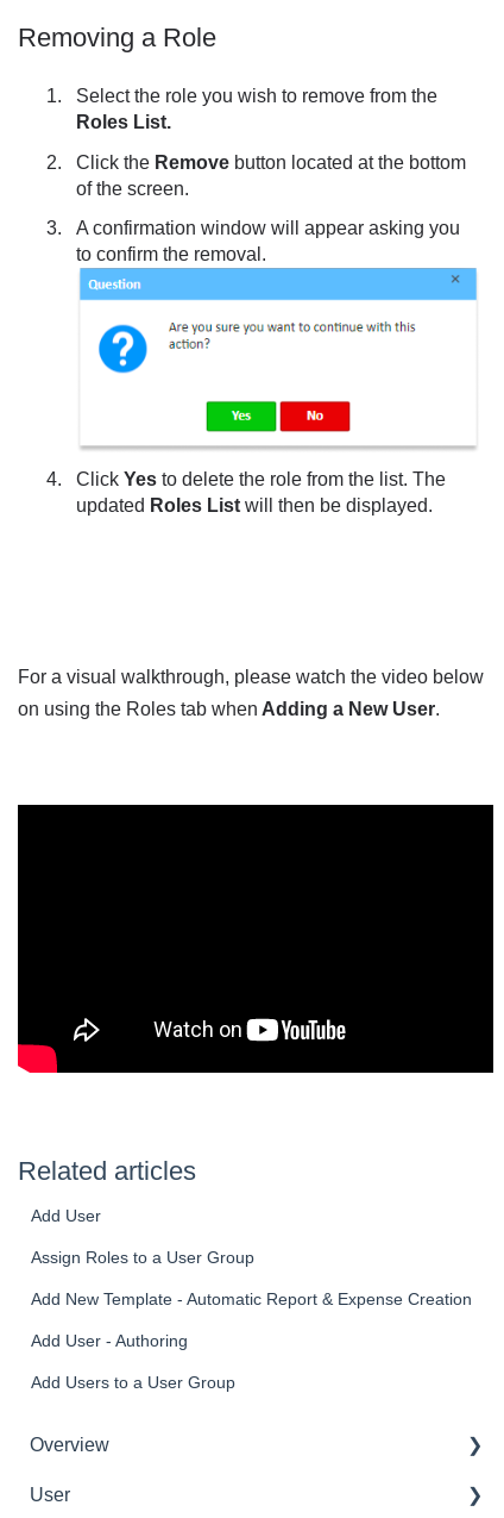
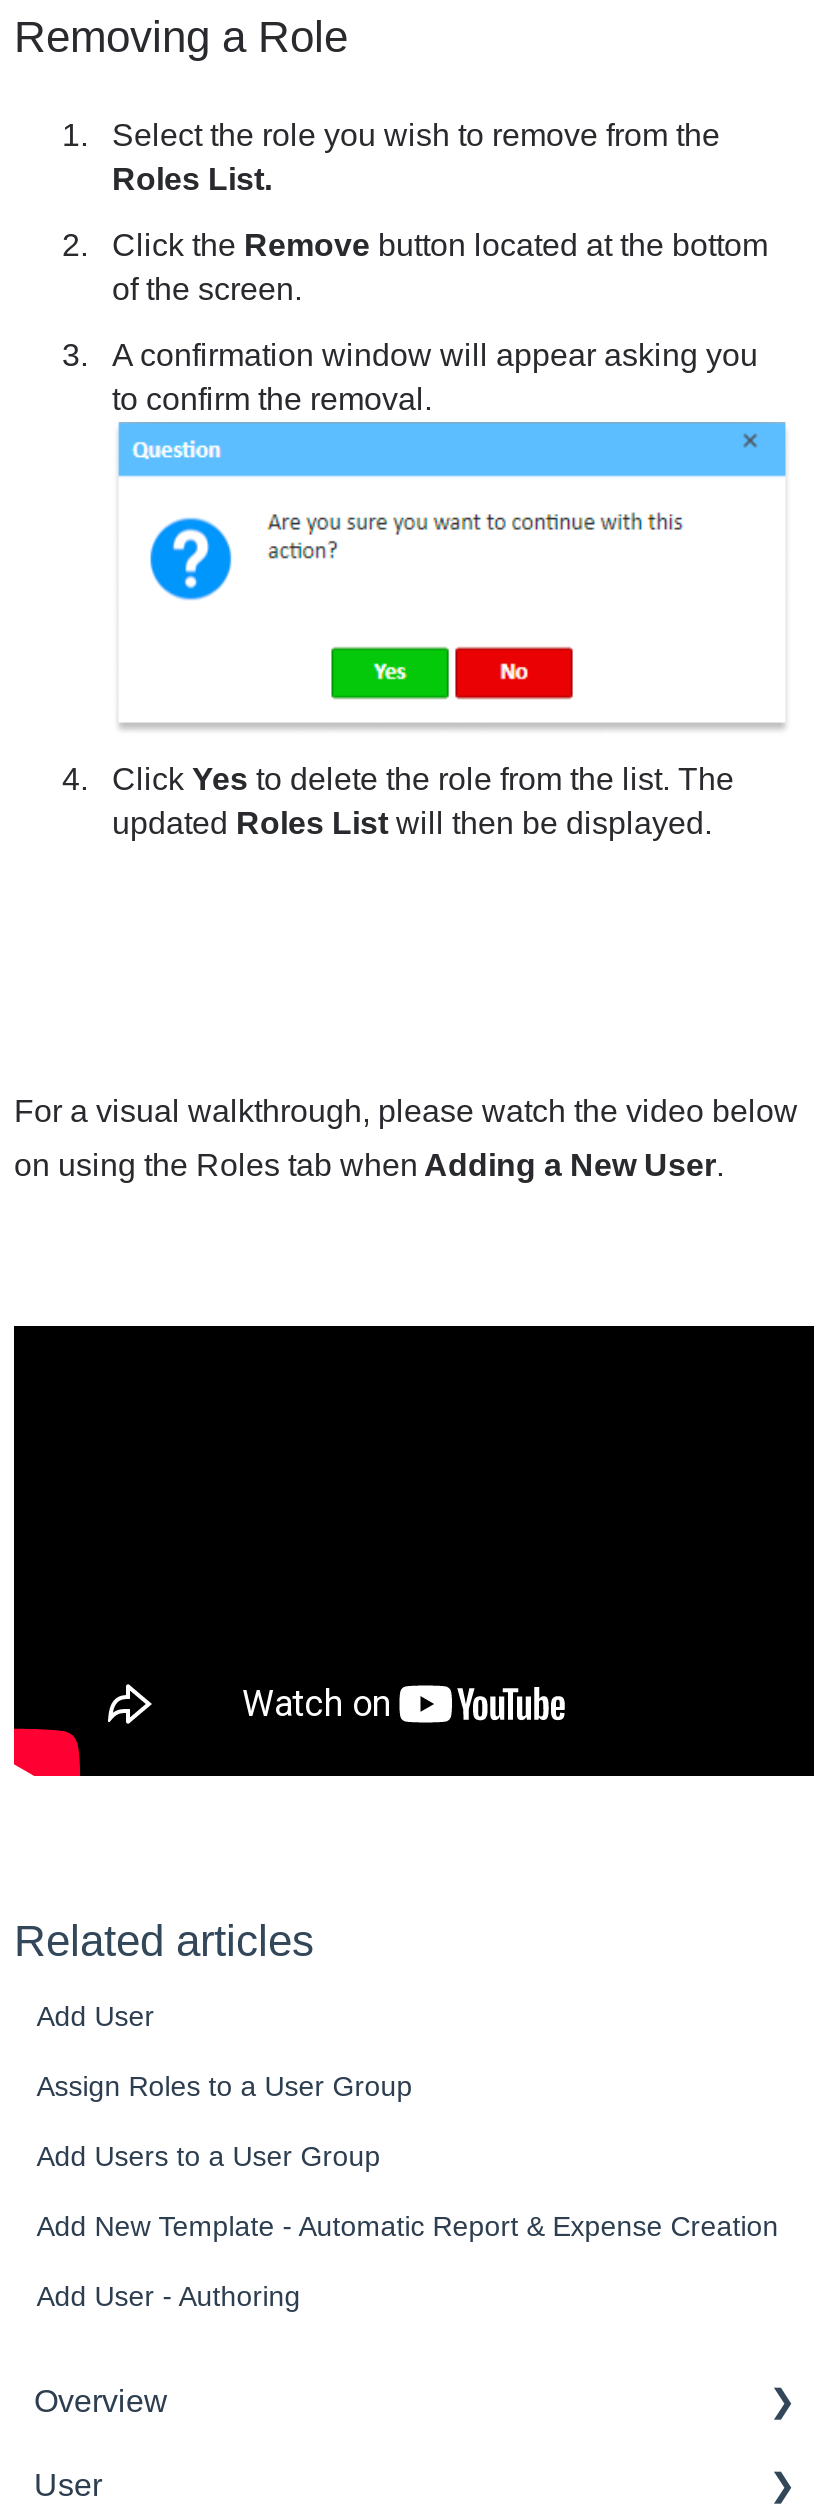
moved [31,1289,472,1350] -> [36,2209,778,2311]: Add New Template - Automatic Report & Expense Creation | Add User - Authoring
moved [31,1373,236,1392] -> [36,2139,380,2171]: Add Users to a User Group

